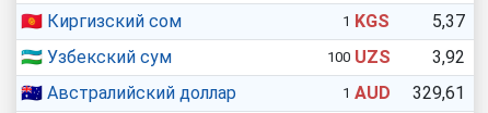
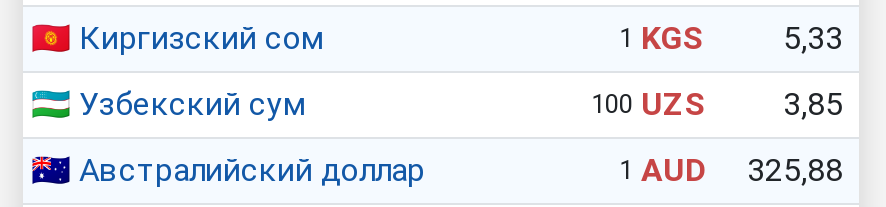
[432,11,465,32] 5,37 -> [783,19,843,57] 5,33
[327,47,465,67] 100 UZS 3,92 -> [591,85,843,123] 100 UZS 3,85
[342,83,465,103] 1 AUD 329,61 -> [619,151,843,189] 1 AUD 325,88

